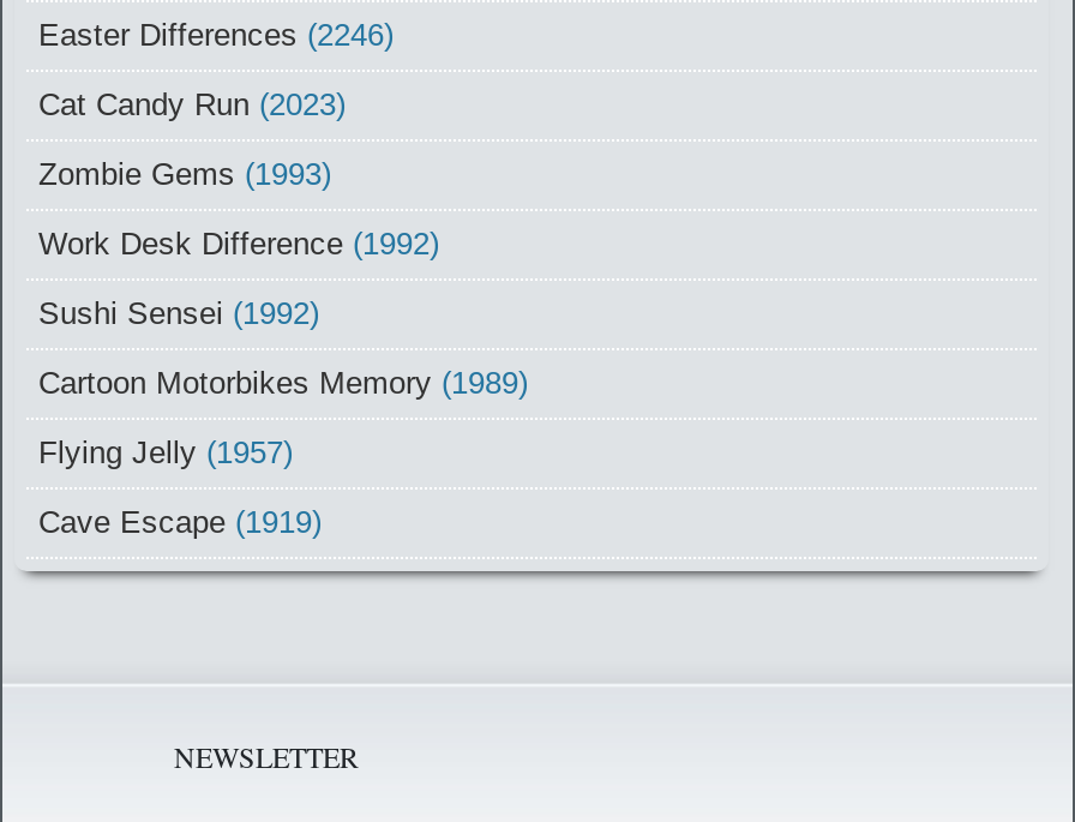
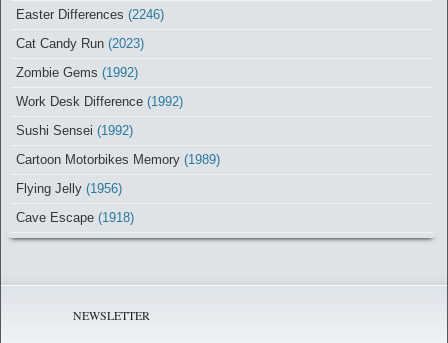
[38,157,331,193] Zombie Gems (1993) -> [16,65,138,80] Zombie Gems (1992)
[38,435,293,471] Flying Jelly (1957) -> [16,181,122,196] Flying Jelly (1956)
[38,505,322,541] Cave Escape (1919) -> [16,210,134,225] Cave Escape (1918)

